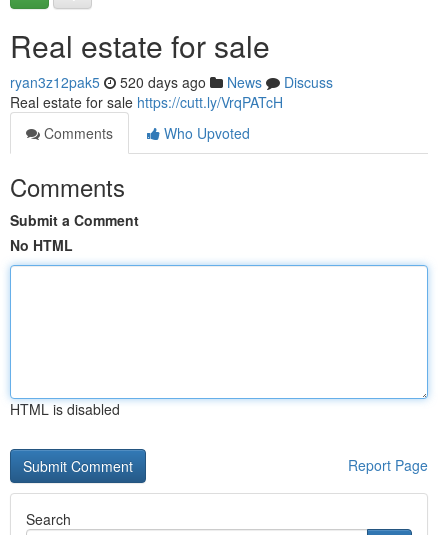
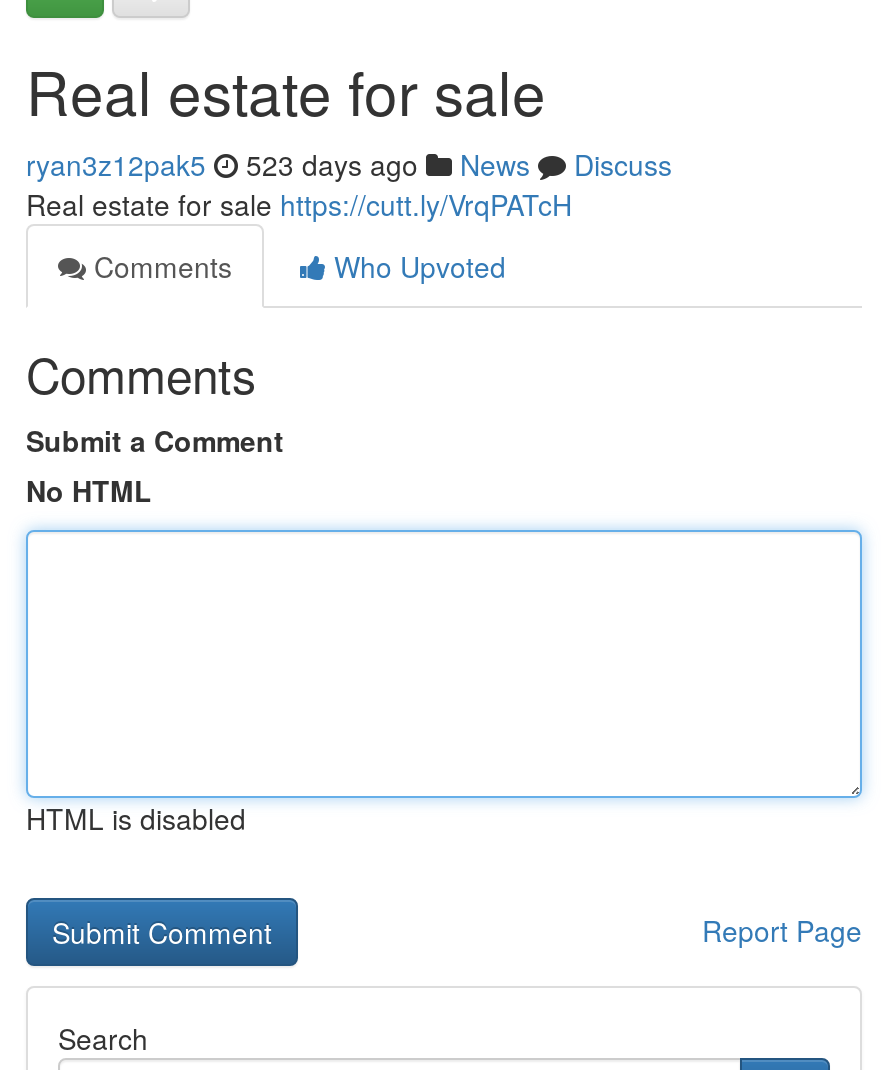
[10,72,333,92] ryan3z12pak5 520 days ago News Discuss -> [26,144,672,184] ryan3z12pak5 523 days ago News Discuss

